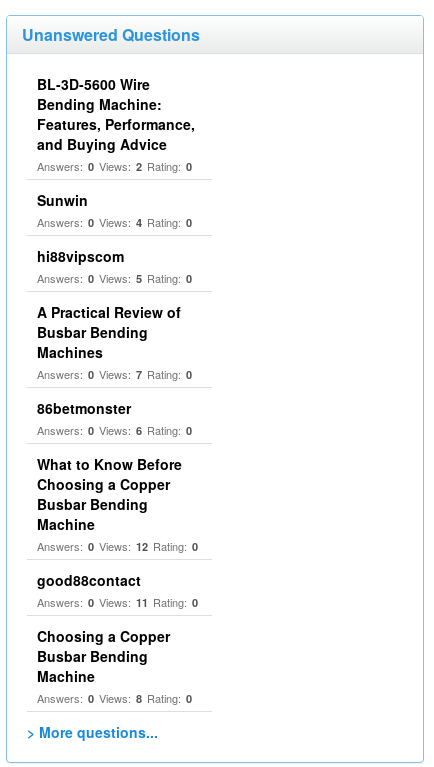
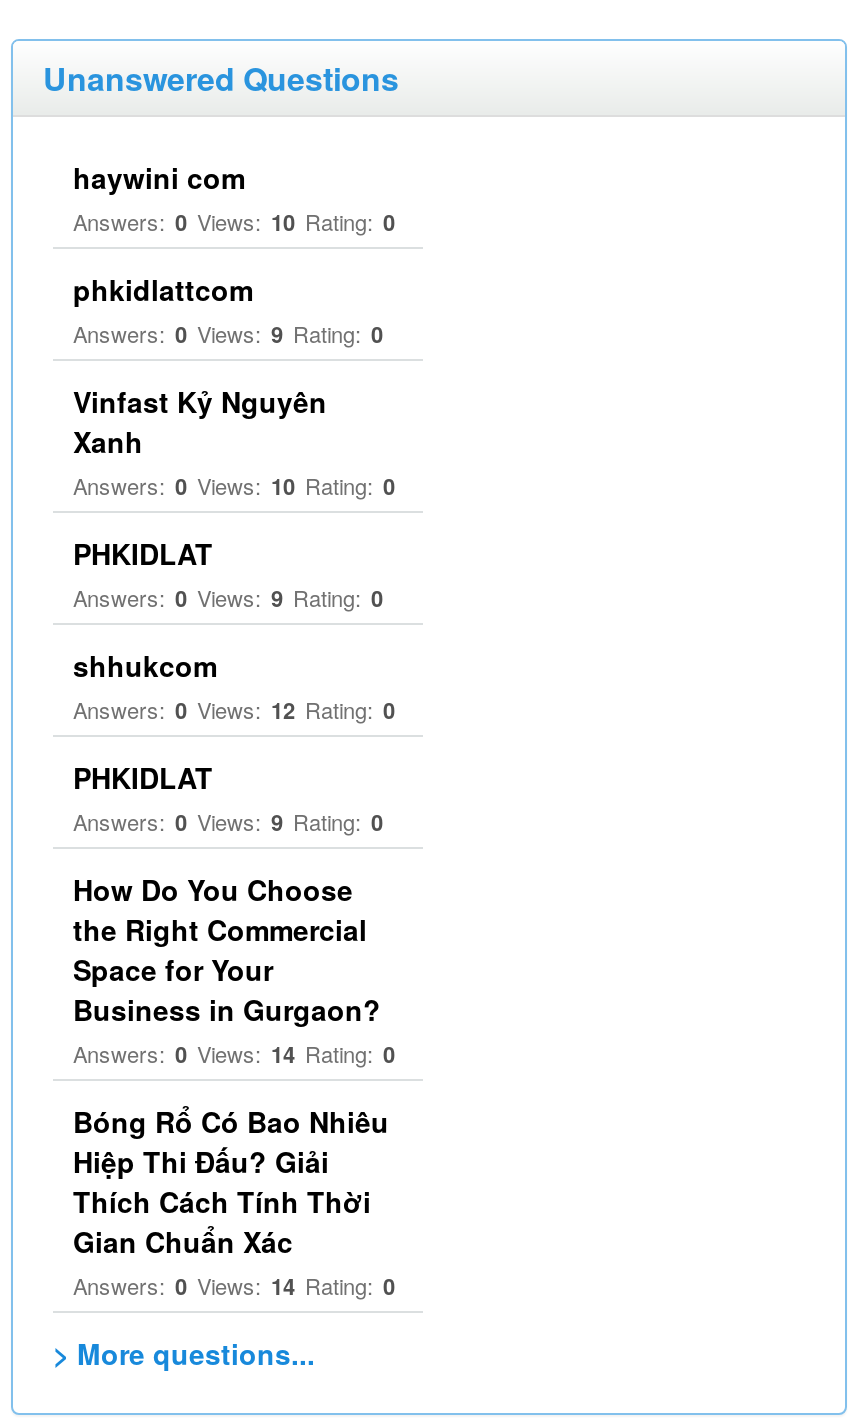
[37,74,195,534] BL-3D-5600 Wire | Bending Machine: | Features, Performance, | and Buying Advice | Answers: 0 Views: 2 Rating: 0 | Sunwin | Answers: 0 Views: 4 Rating: 0 | hi88vipscom | Answers: 0 Views: 5 Rating: 0 | A Practical Review of | Busbar Bending | Machines | Answers: 0 Views: 7 Rating: 0 | 86betmonster | Answers: 0 Views: 6 Rating: 0 | What to Know Before | Choosing a Copper | Busbar Bending | Machine -> [73,157,395,685] haywini com | Answers: 0 Views: 10 Rating: 0 | phkidlattcom | Answers: 0 Views: 9 Rating: 0 | Vinfast Kỷ Nguyên | Xanh | Answers: 0 Views: 10 Rating: 0 | PHKIDLAT | Answers: 0 Views: 9 Rating: 0 | shhukcom
moved [37,538,198,554] -> [73,693,395,725]: Answers: 0 Views: 12 Rating: 0
[37,570,198,706] good88contact | Answers: 0 Views: 11 Rating: 0 | Choosing a Copper | Busbar Bending | Machine | Answers: 0 Views: 8 Rating: 0 -> [73,757,395,1301] PHKIDLAT | Answers: 0 Views: 9 Rating: 0 | How Do You Choose | the Right Commercial | Space for Your | Business in Gurgaon? | Answers: 0 Views: 14 Rating: 0 | Bóng Rổ Có Bao Nhiêu | Hiệp Thi Đấu? Giải | Thích Cách Tính Thời | Gian Chuẩn Xác | Answers: 0 Views: 14 Rating: 0

